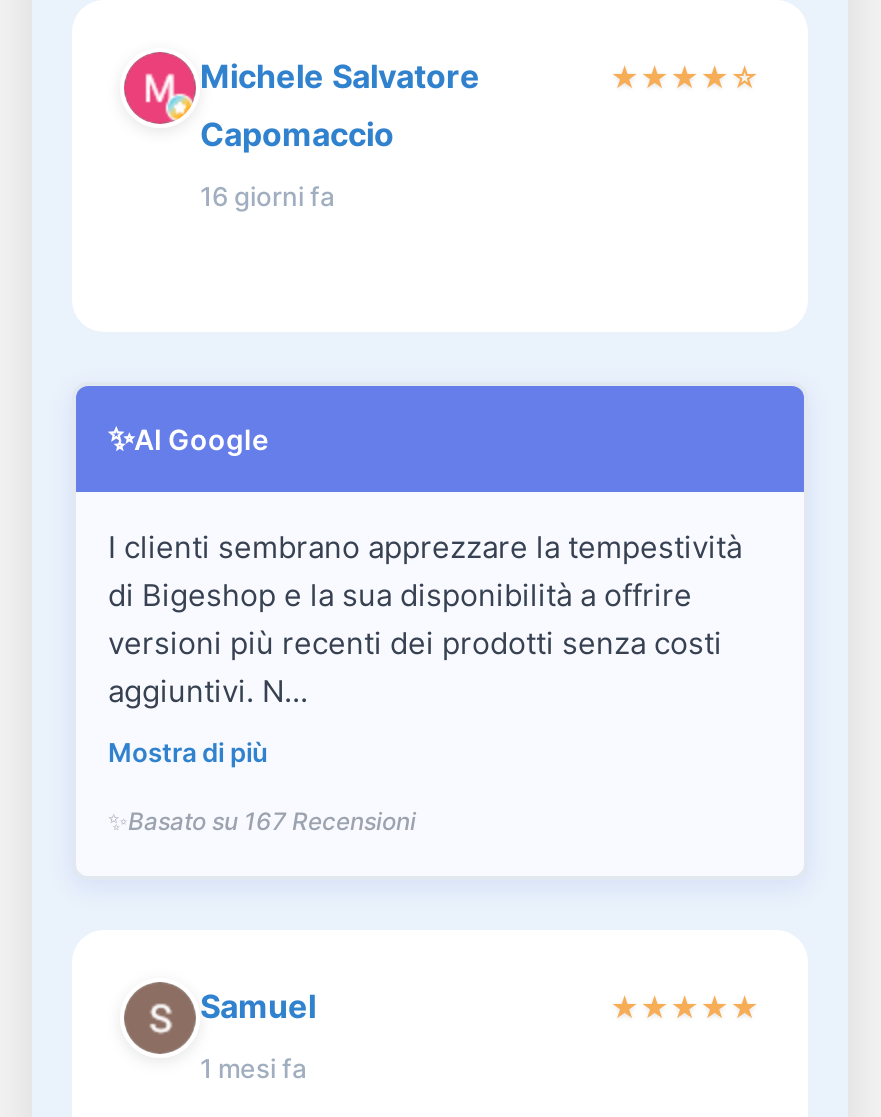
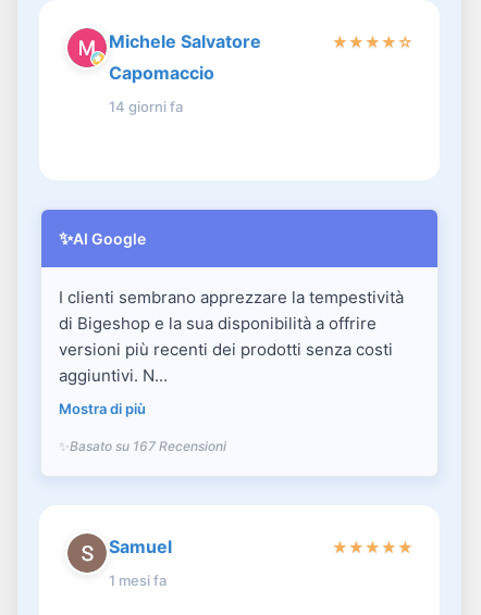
[200,180,334,212] 16 giorni fa -> [109,98,183,115] 14 giorni fa

